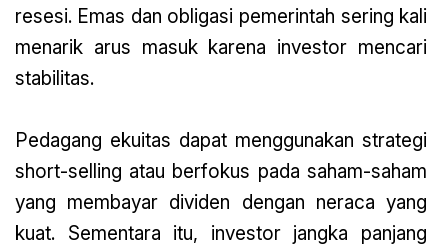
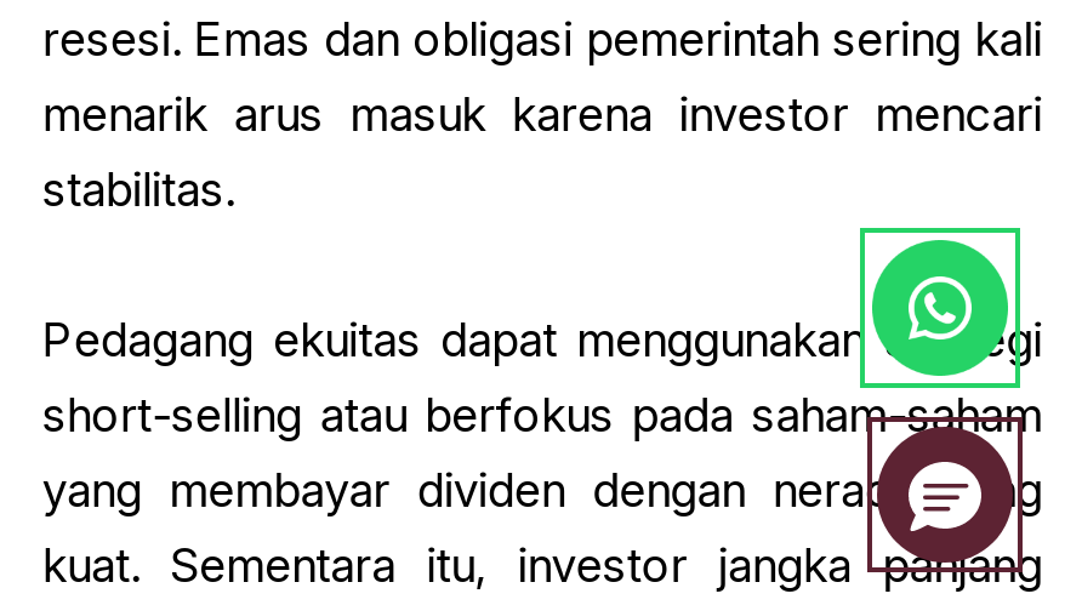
none -> [858,226,1023,306] [image]

